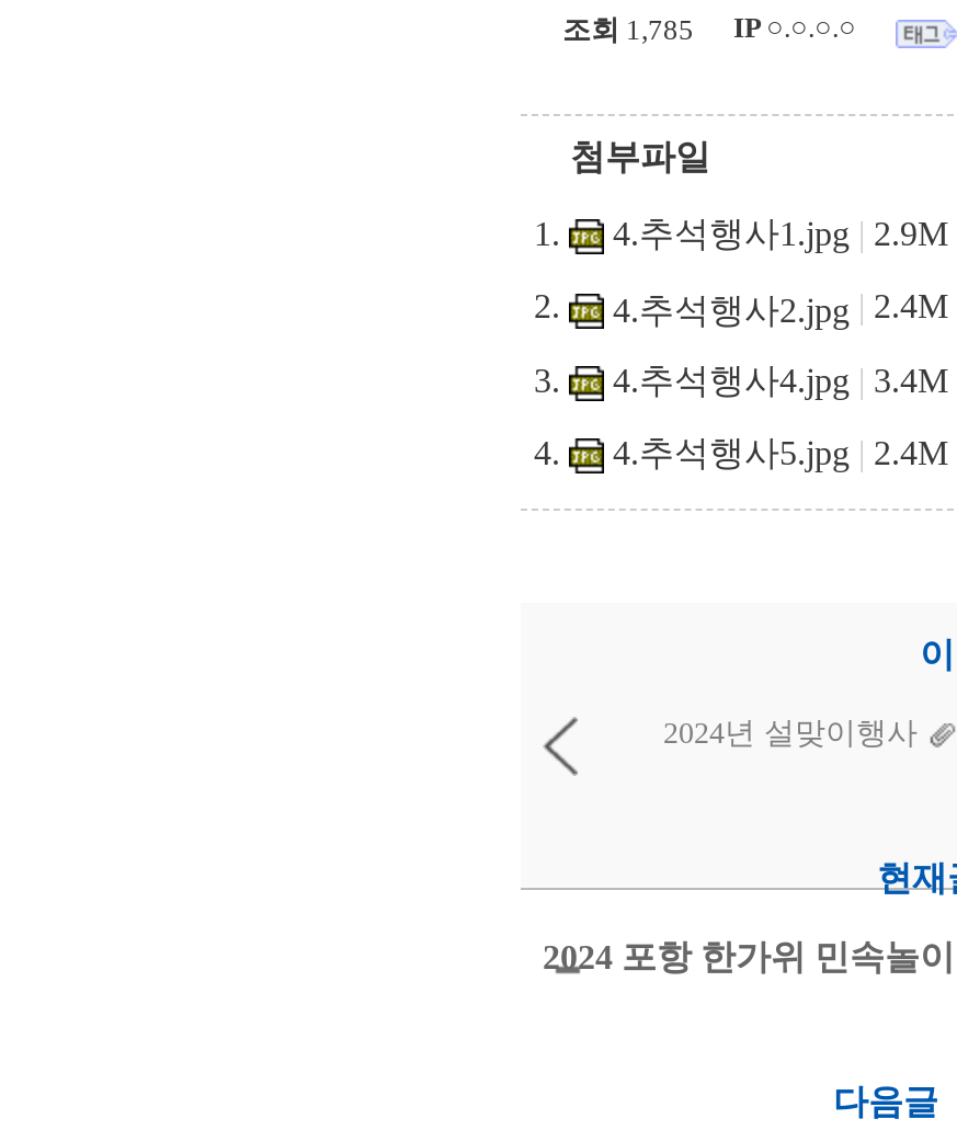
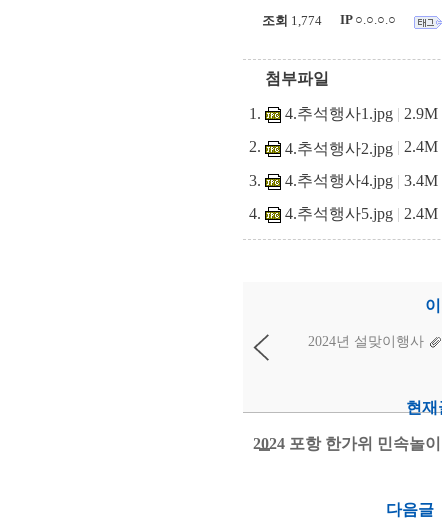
[562,13,694,46] 조회 1,785 -> [262,13,322,28] 조회 1,774

